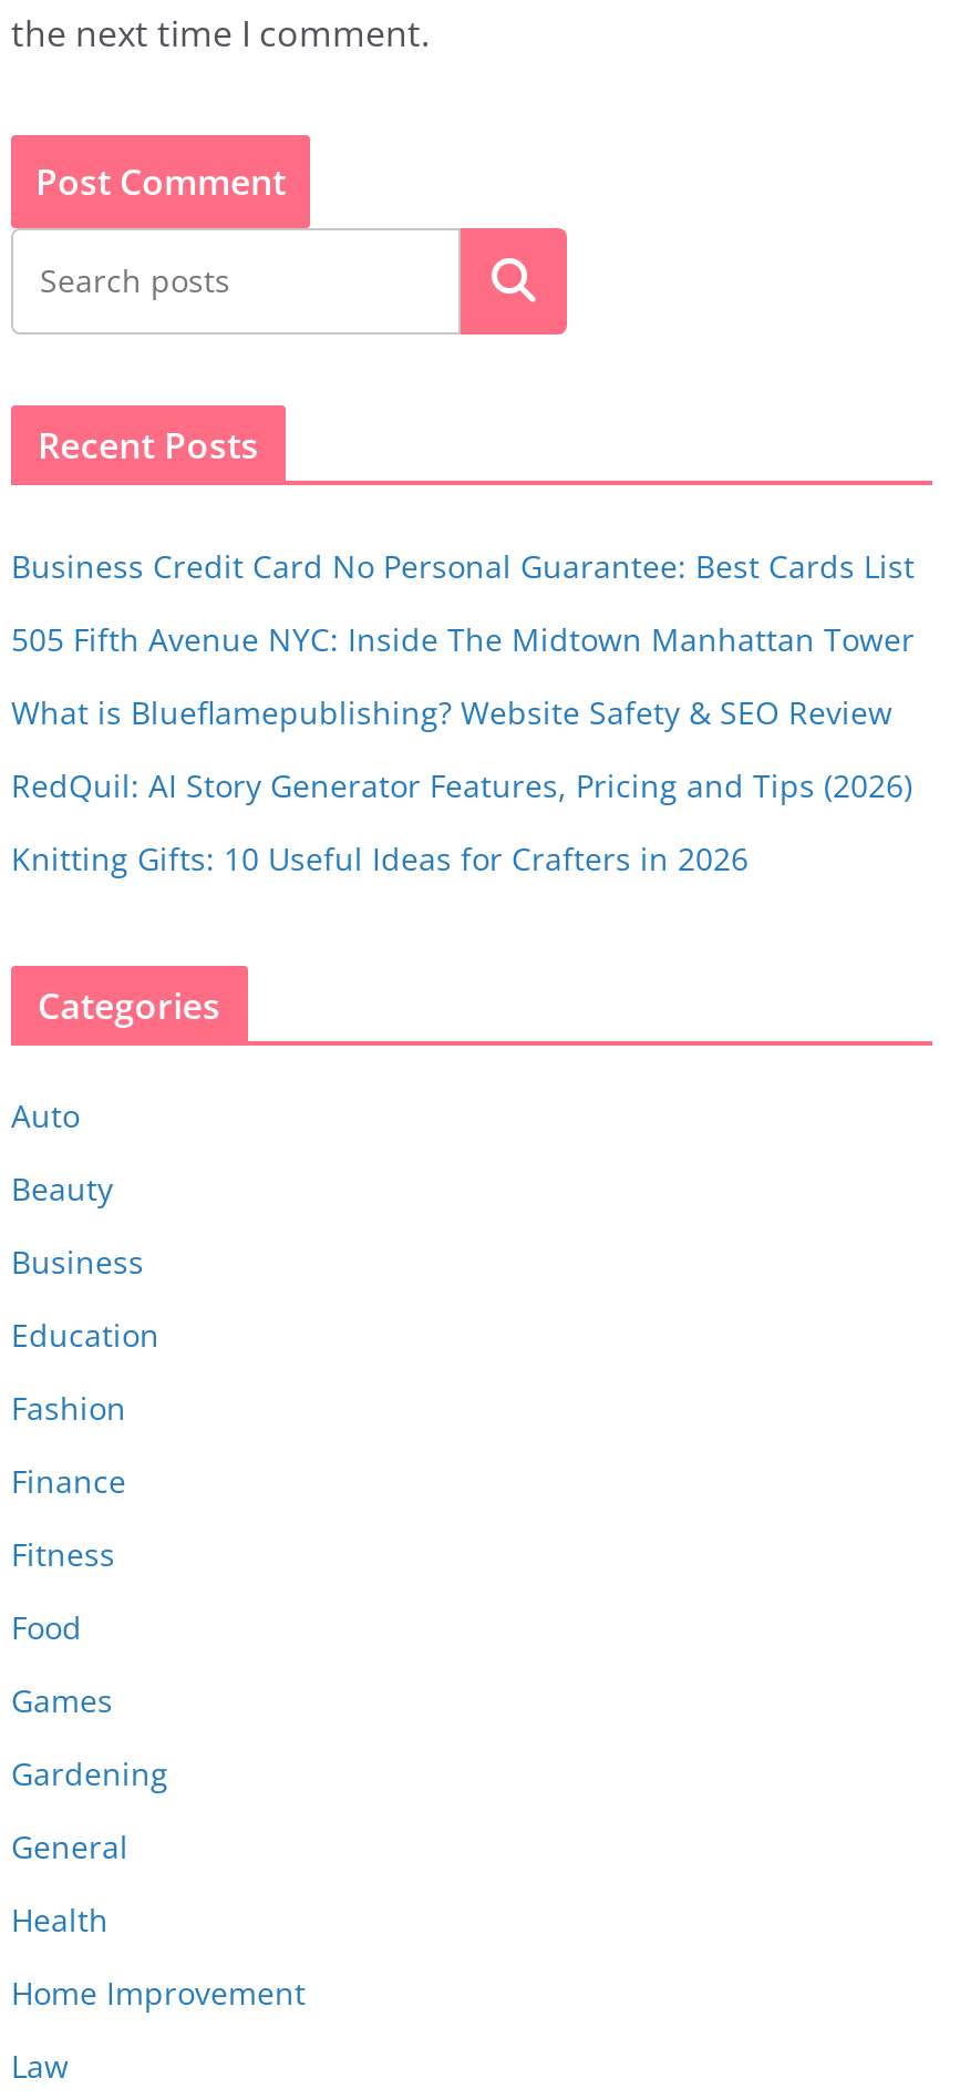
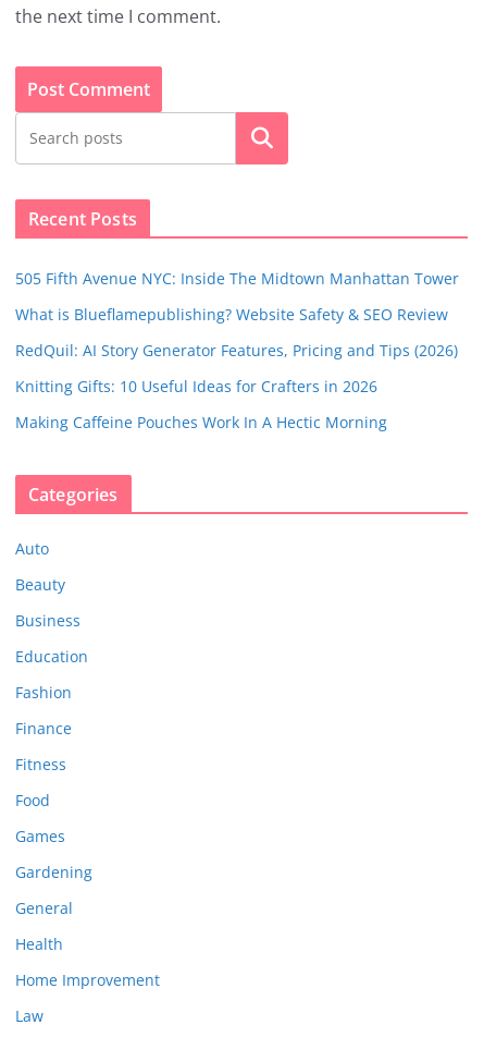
[11,545,915,587] Business Credit Card No Personal Guarantee: Best Cards List -> none
moved [11,619,915,880] -> [15,268,459,397]: 505 Fifth Avenue NYC: Inside The Midtown Manhattan Tower | What is Blueflamepublishing? Website Safety & SEO Review | RedQuil: AI Story Generator Features, Pricing and Tips (2026) | Knitting Gifts: 10 Useful Ideas for Crafters in 2026
none -> [15,412,387,433] Making Caffeine Pouches Work In A Hectic Morning

